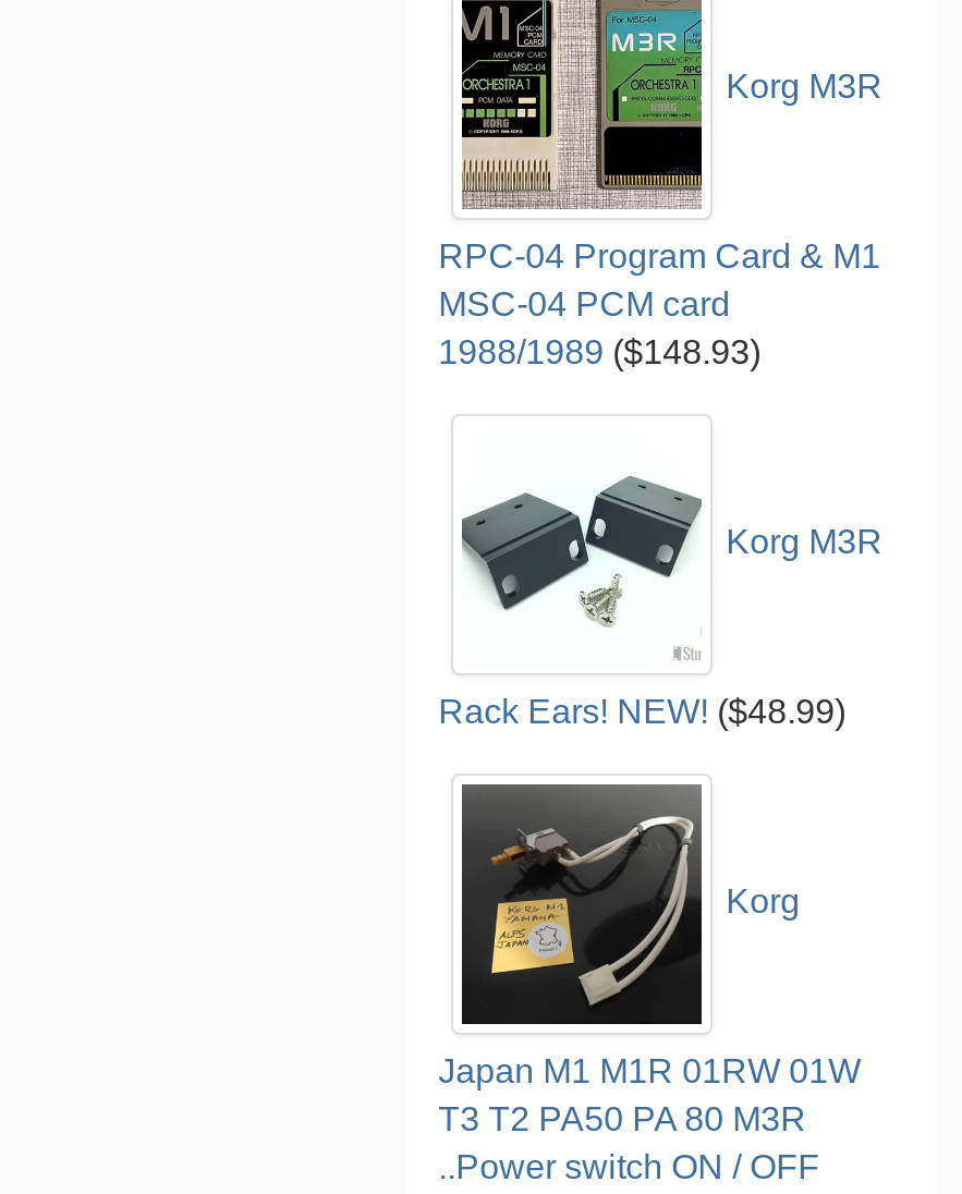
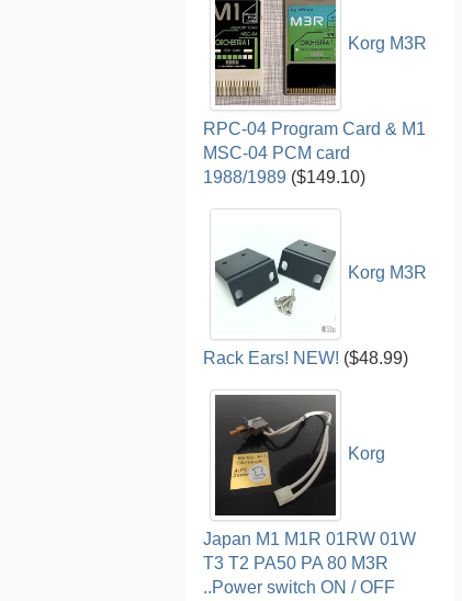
[438,334,761,371] 1988/1989 ($148.93) -> [203,168,366,187] 1988/1989 ($149.10)

